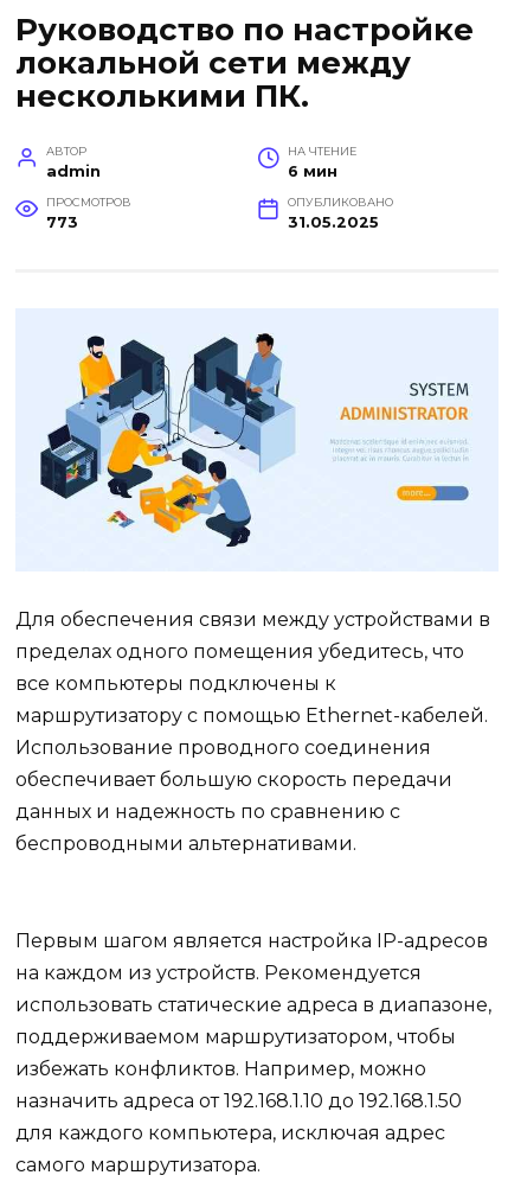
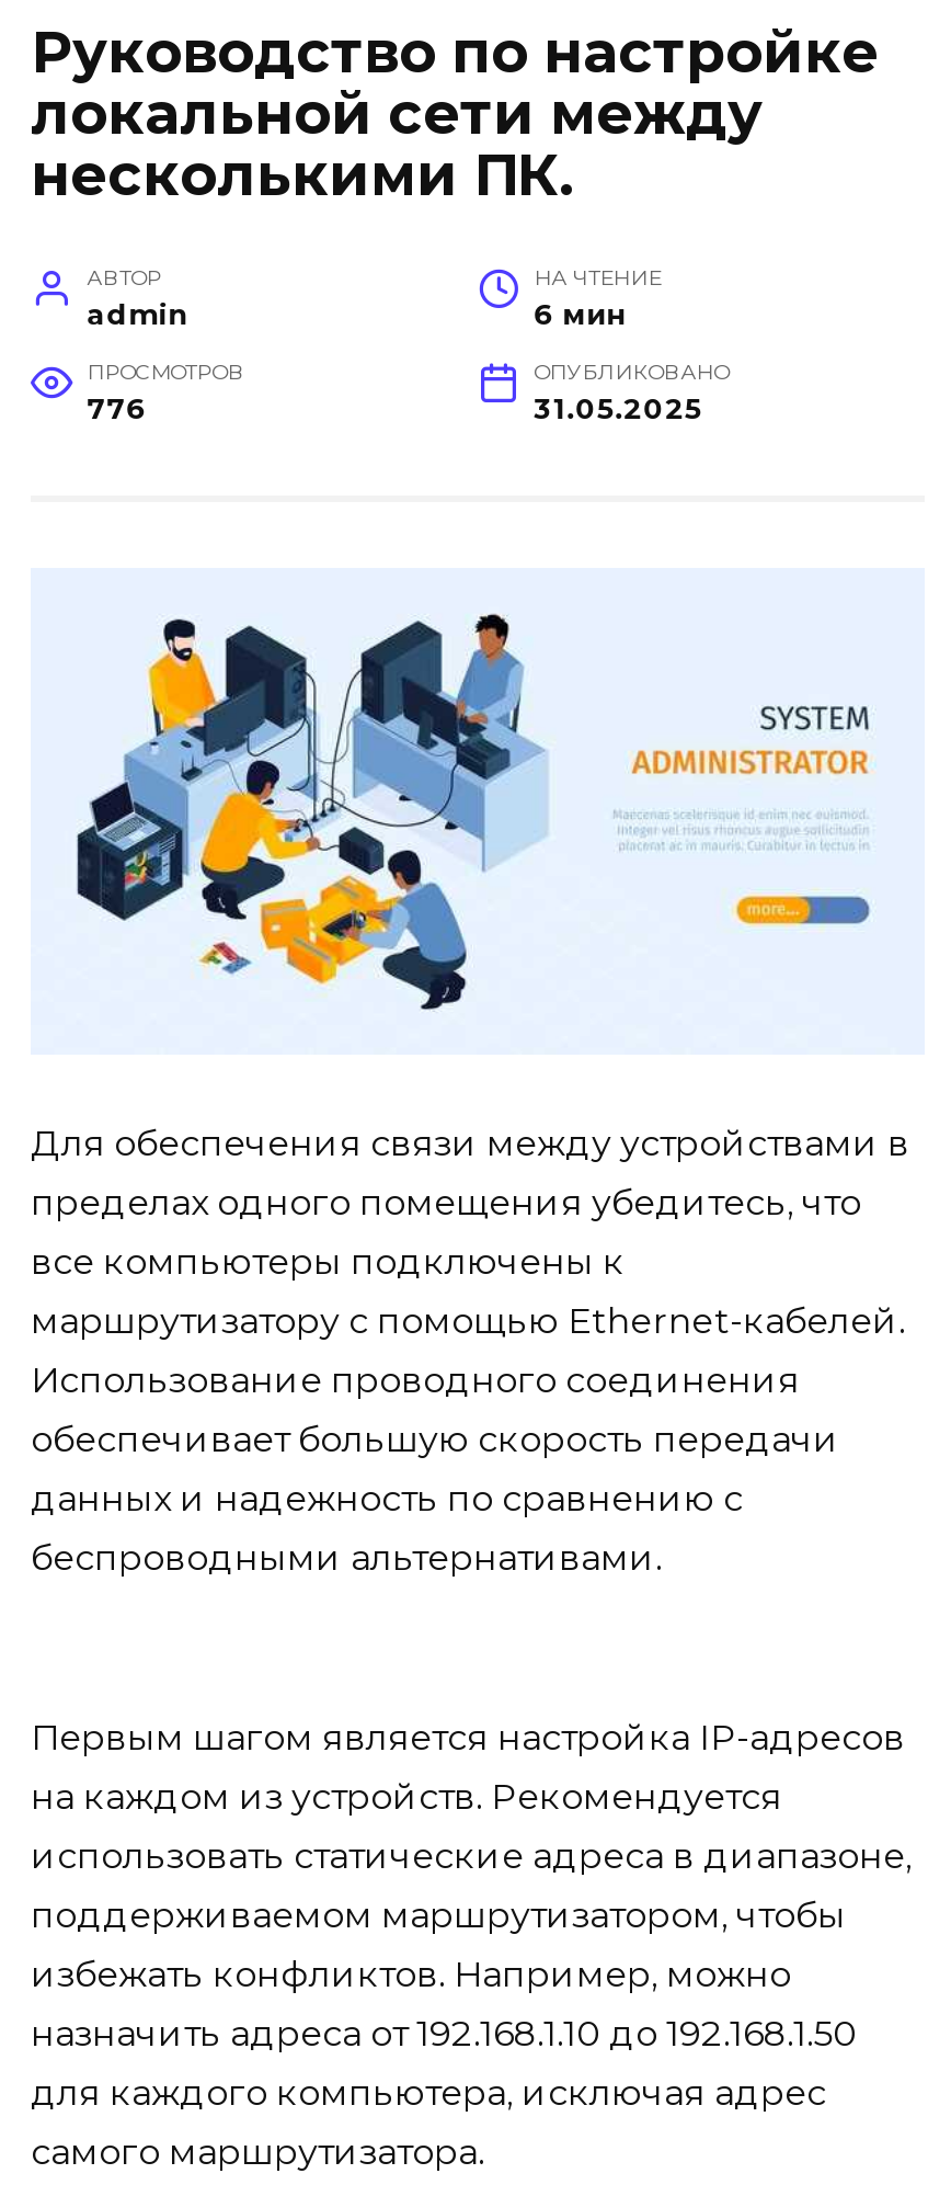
[46,213,78,231] 773 -> [87,392,146,425] 776

